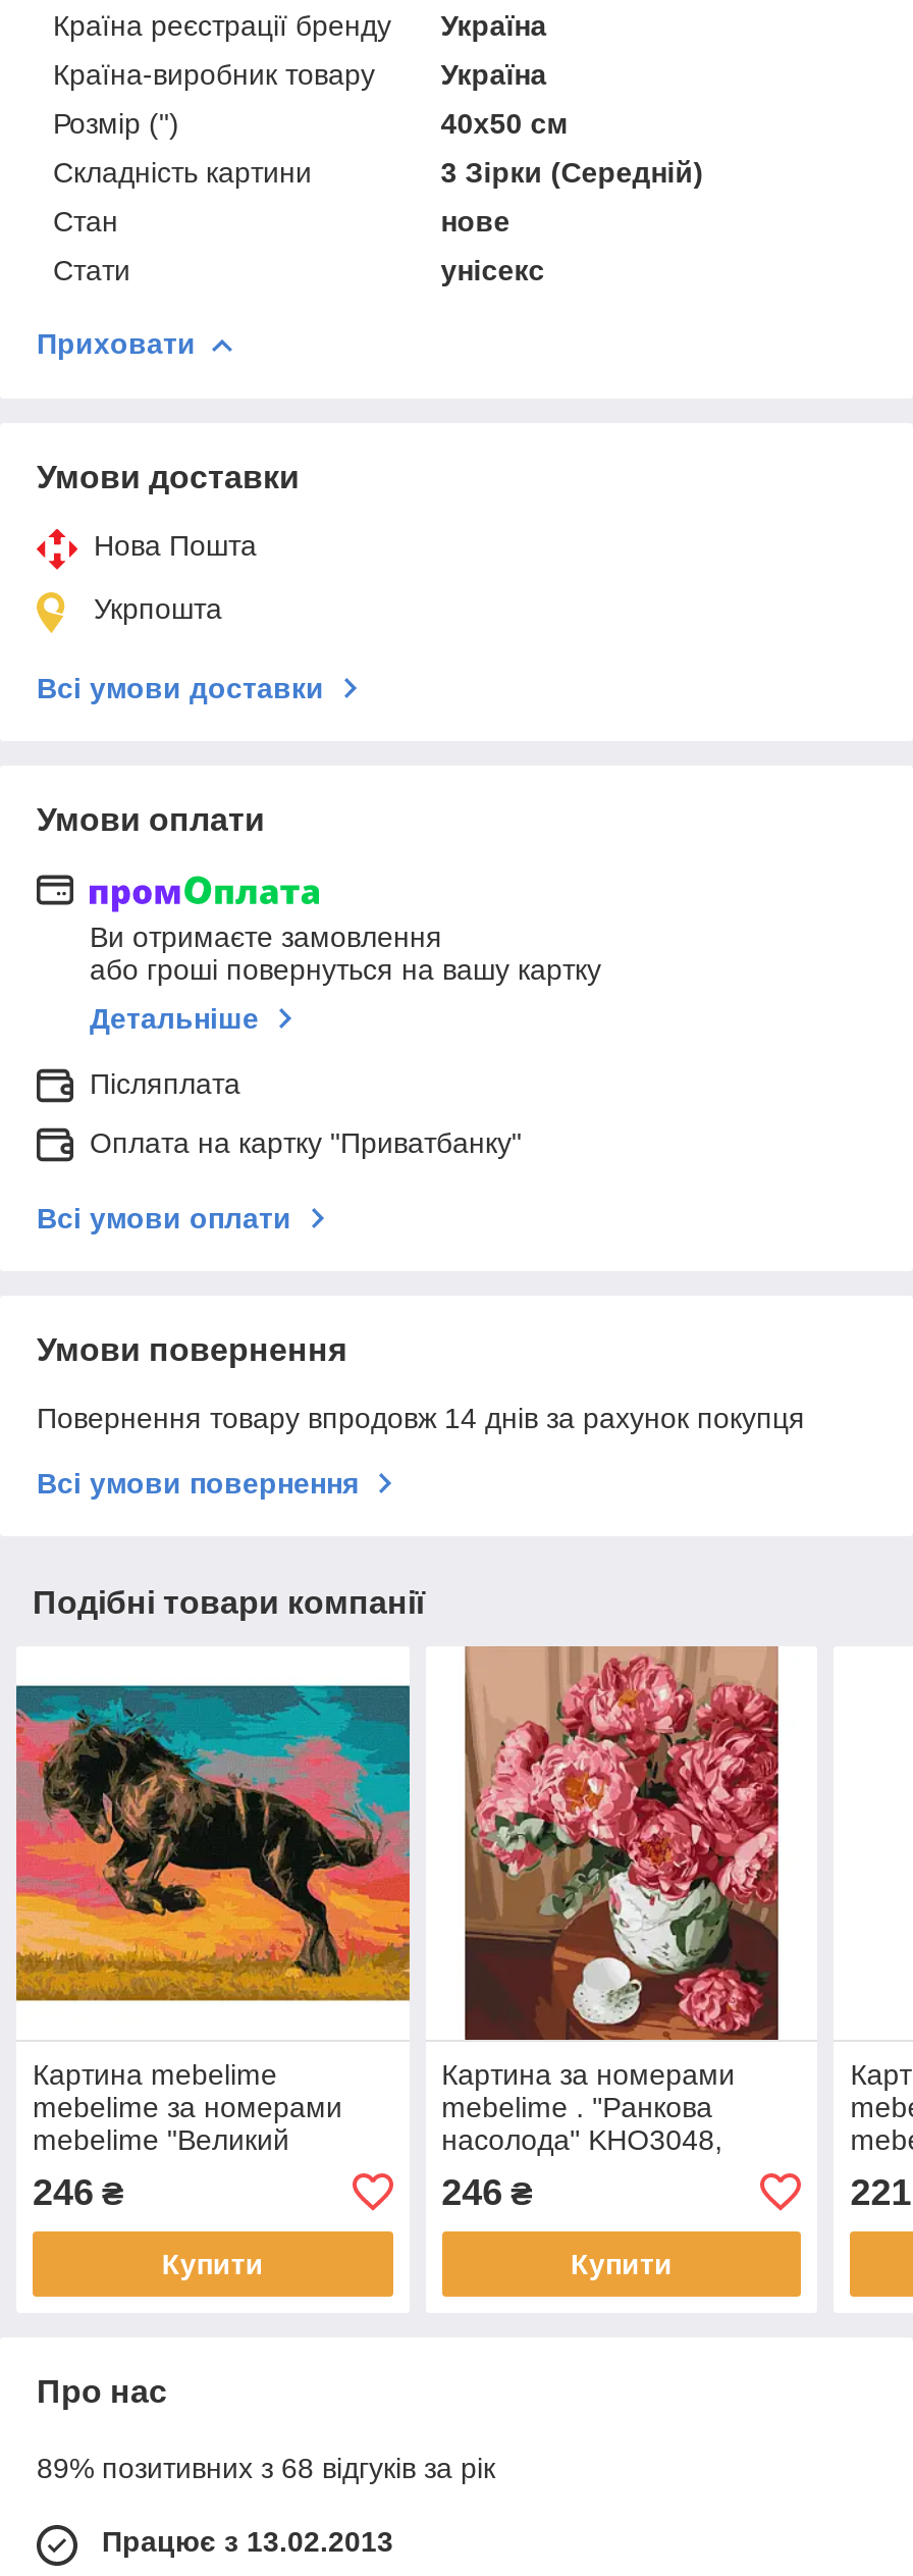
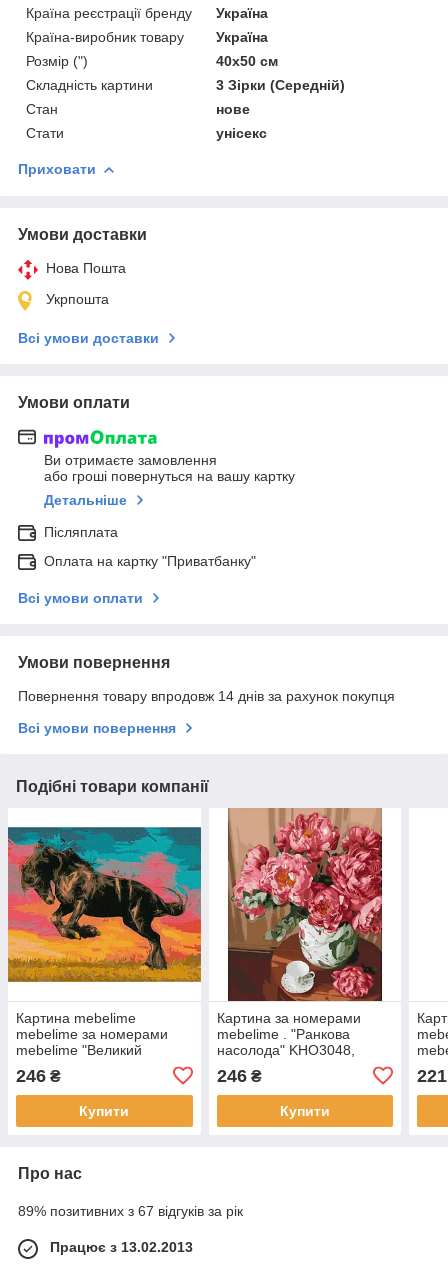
[37,2451,495,2484] 89% позитивних з 68 відгуків за рік -> [18,1203,243,1219] 89% позитивних з 67 відгуків за рік

